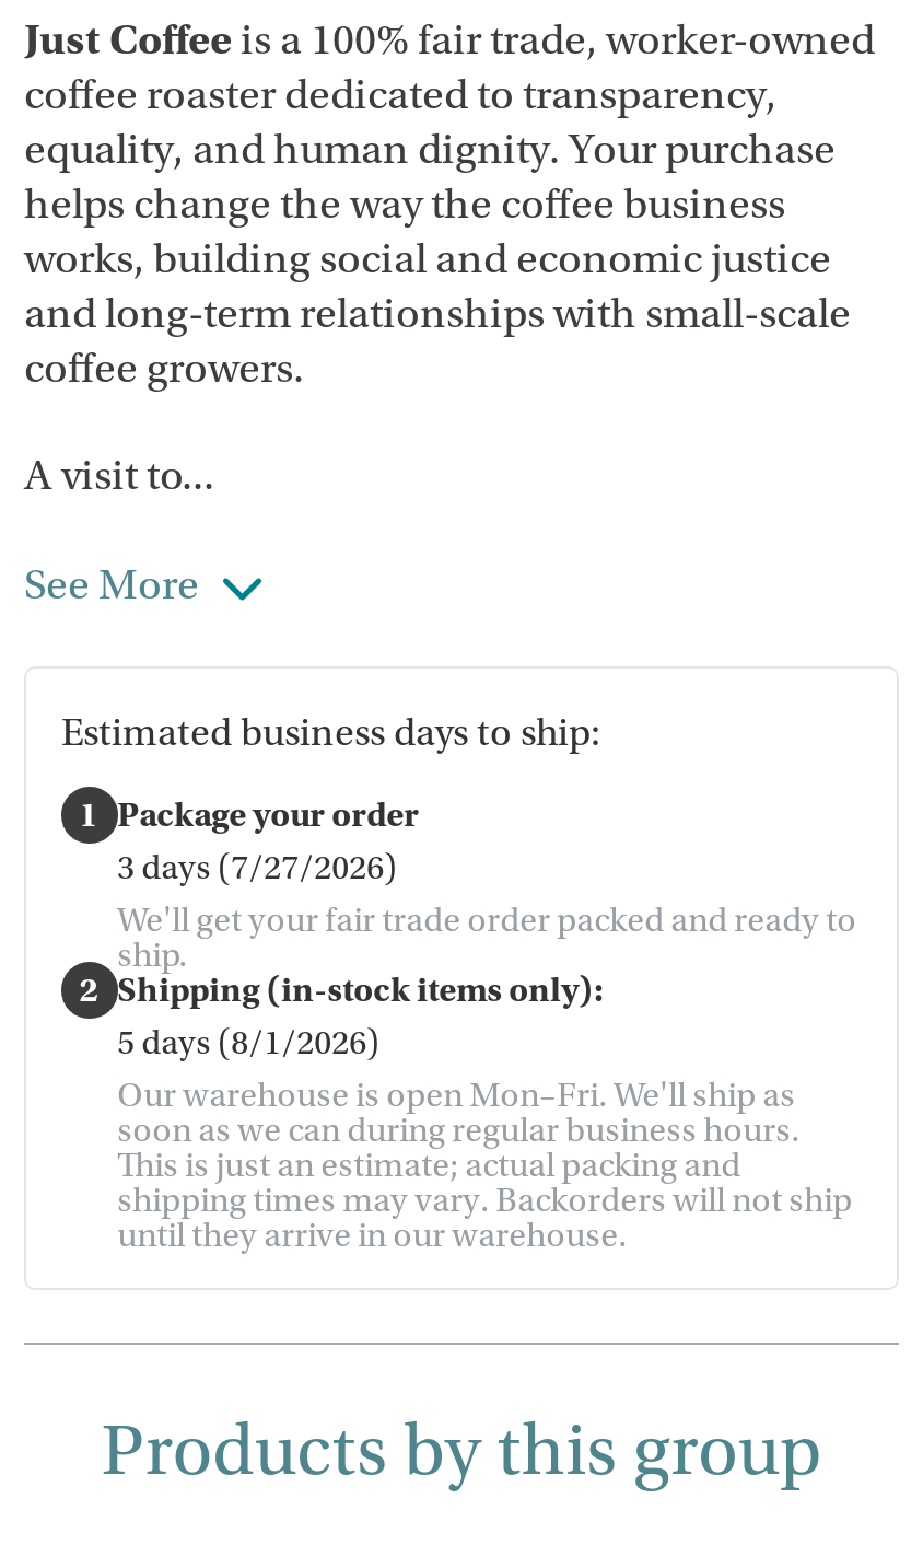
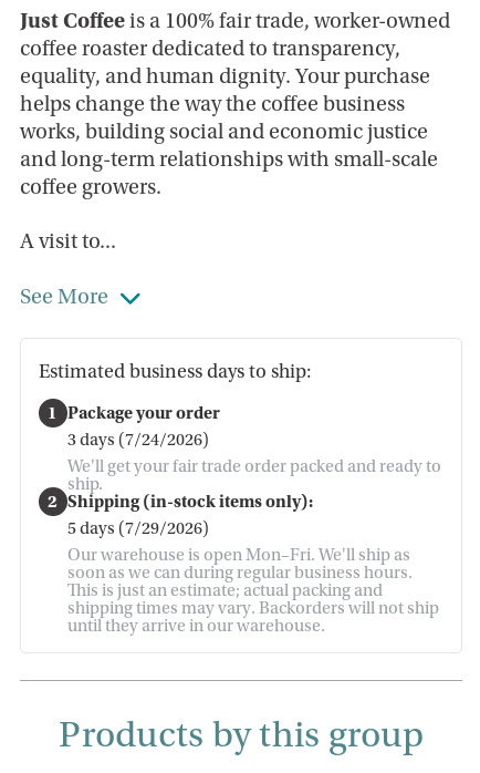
[117,848,397,888] 3 days (7/27/2026) -> [67,430,209,450] 3 days (7/24/2026)
[117,1024,380,1063] 5 days (8/1/2026) -> [67,519,209,538] 5 days (7/29/2026)

